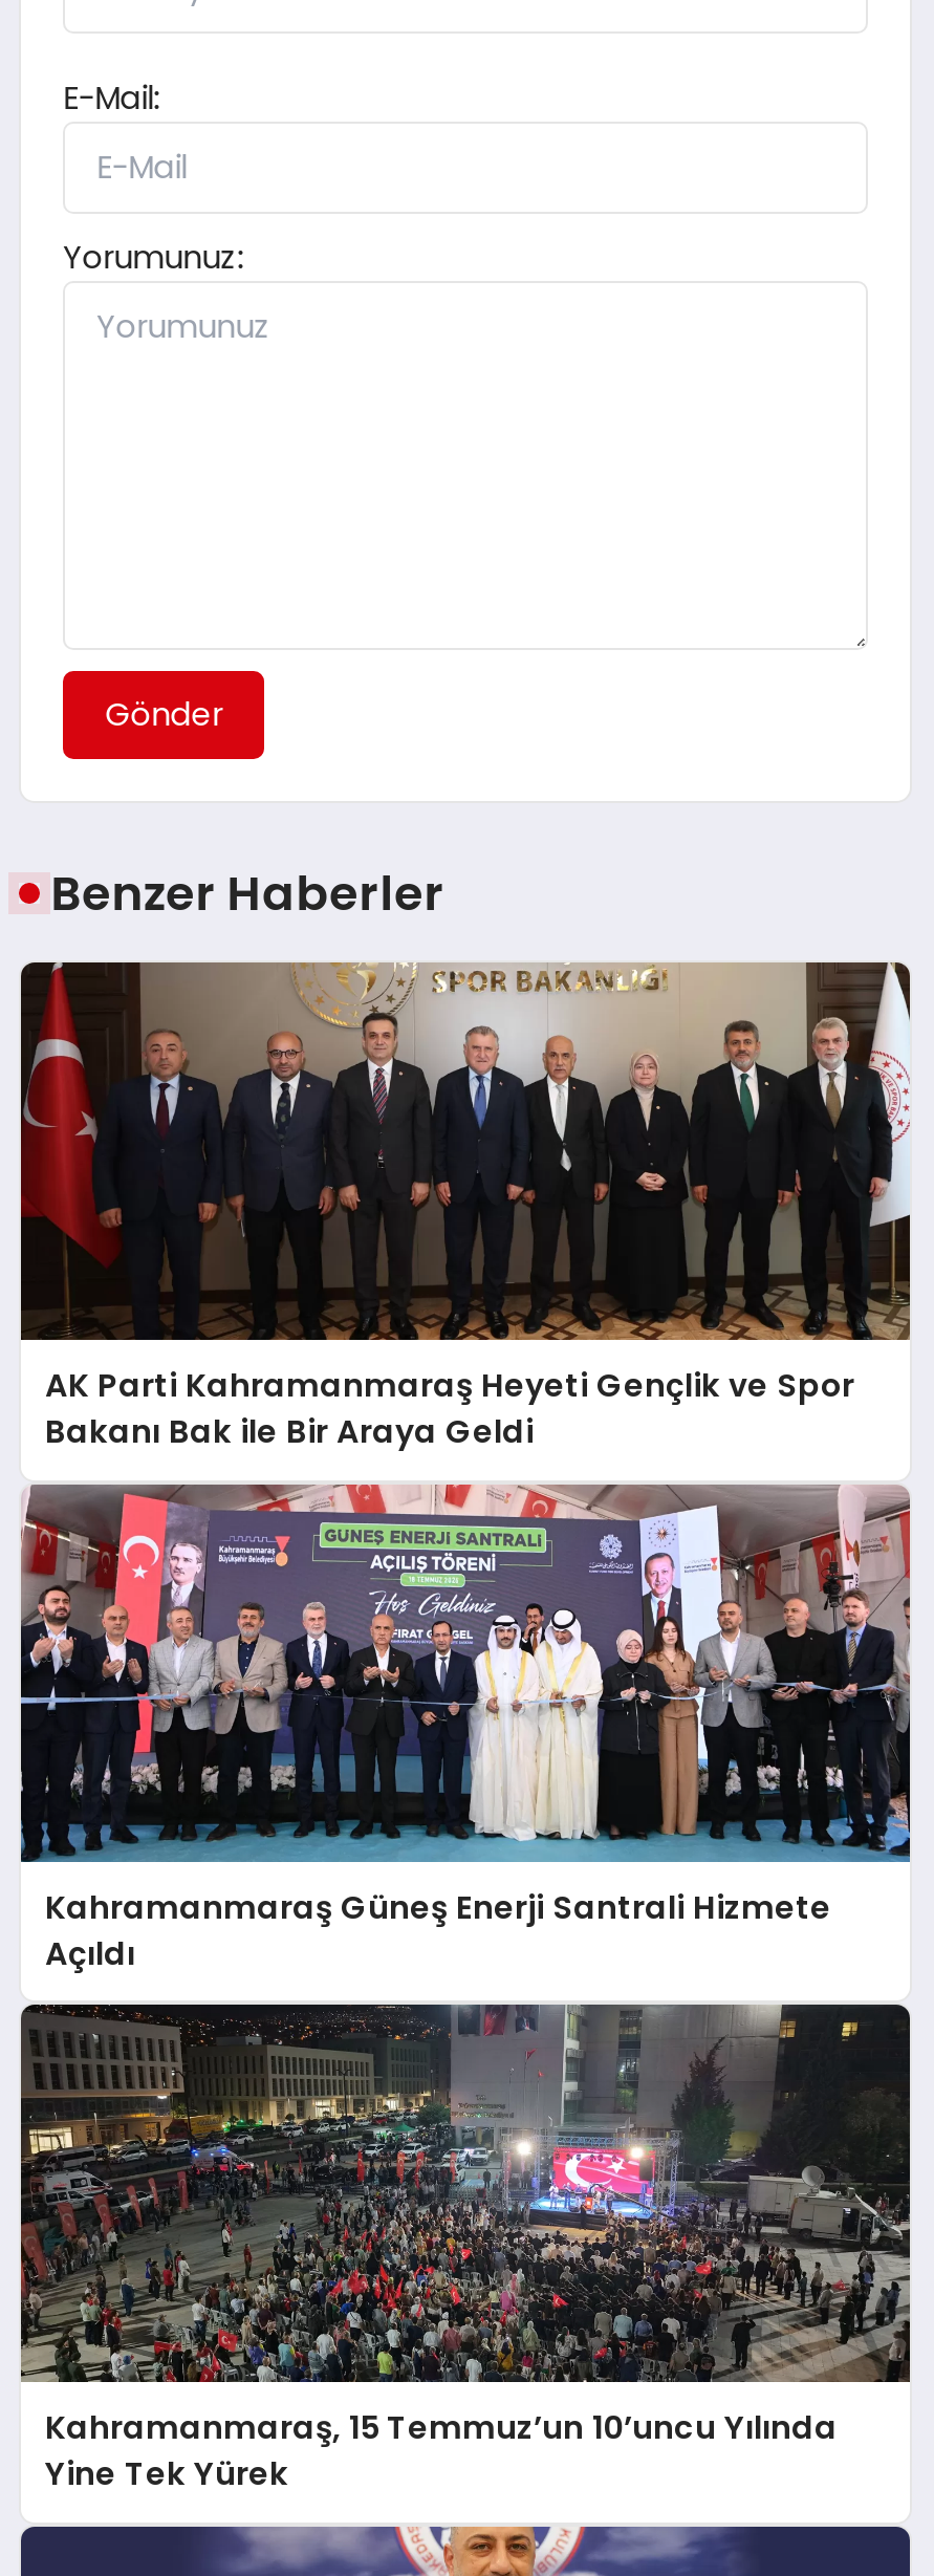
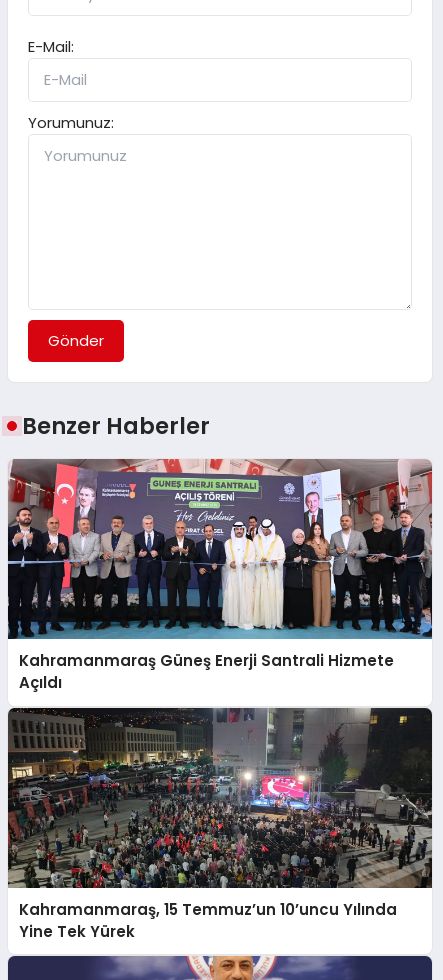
[19,960,912,1454] [image] | AK Parti Kahramanmaraş Heyeti Gençlik ve Spor | Bakanı Bak ile Bir Araya Geldi -> none

